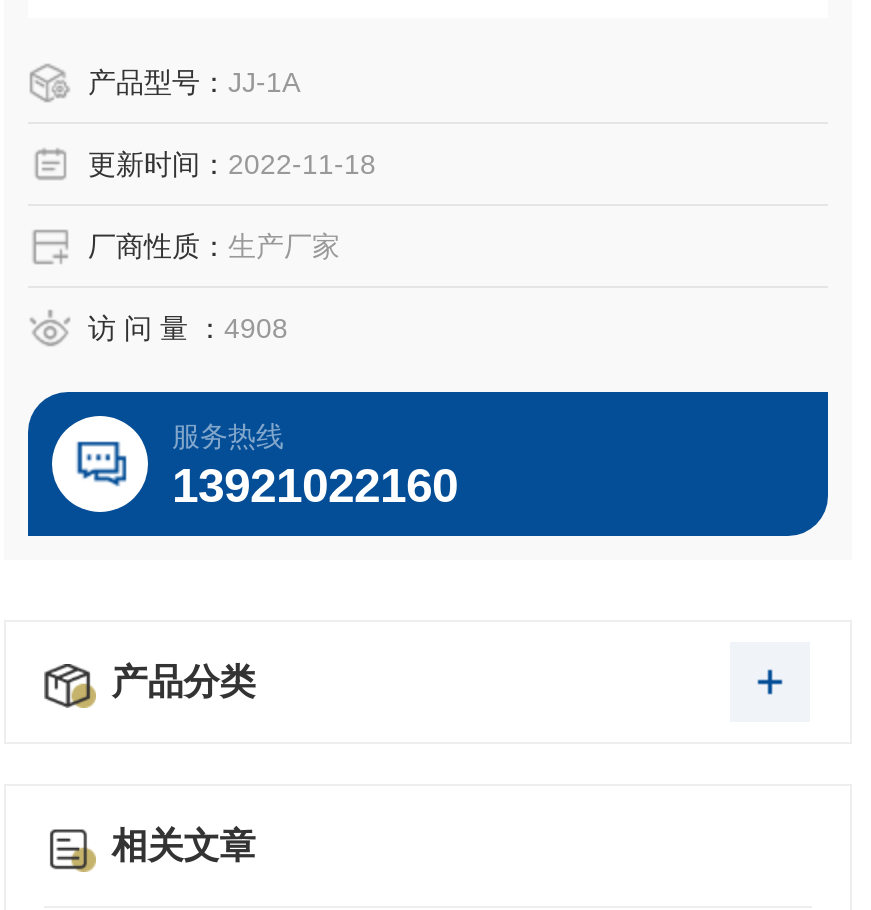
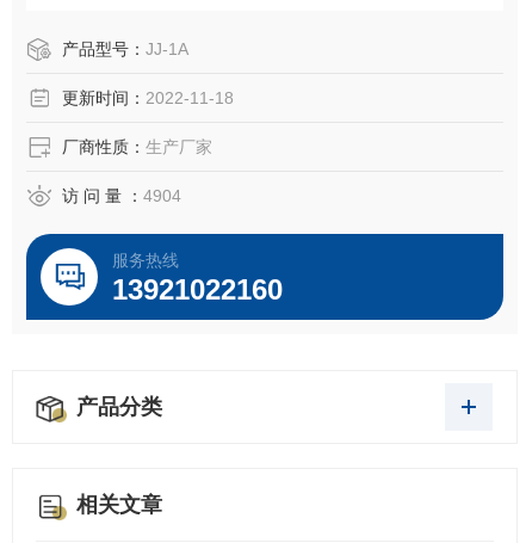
[88,312,288,344] 访 问 量 ：4908 -> [62,186,181,205] 访 问 量 ：4904

